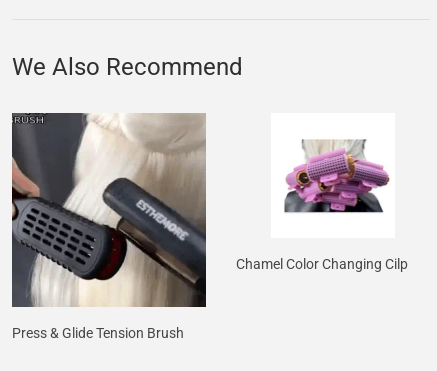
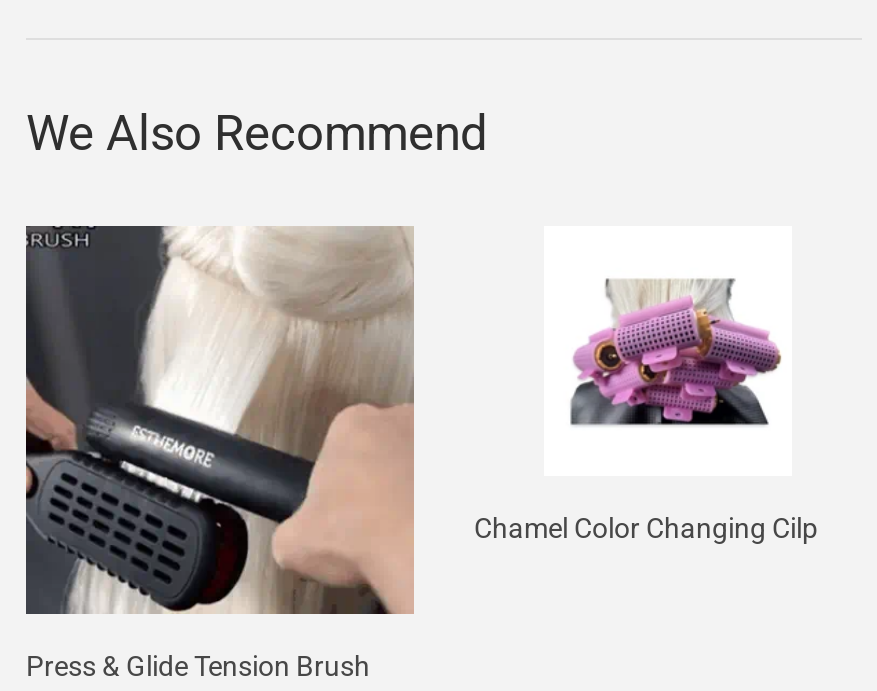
[11,113,207,308] [image] -> [24,226,414,616] [image]

